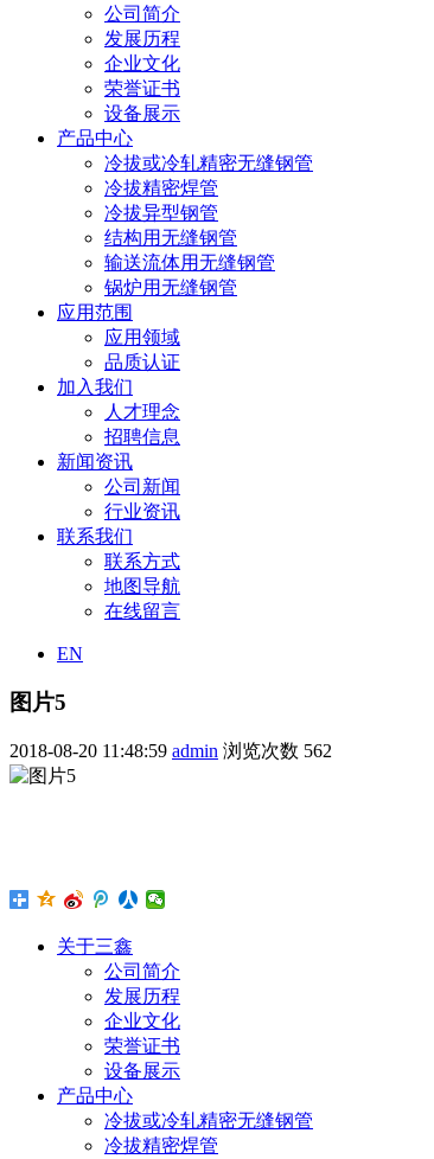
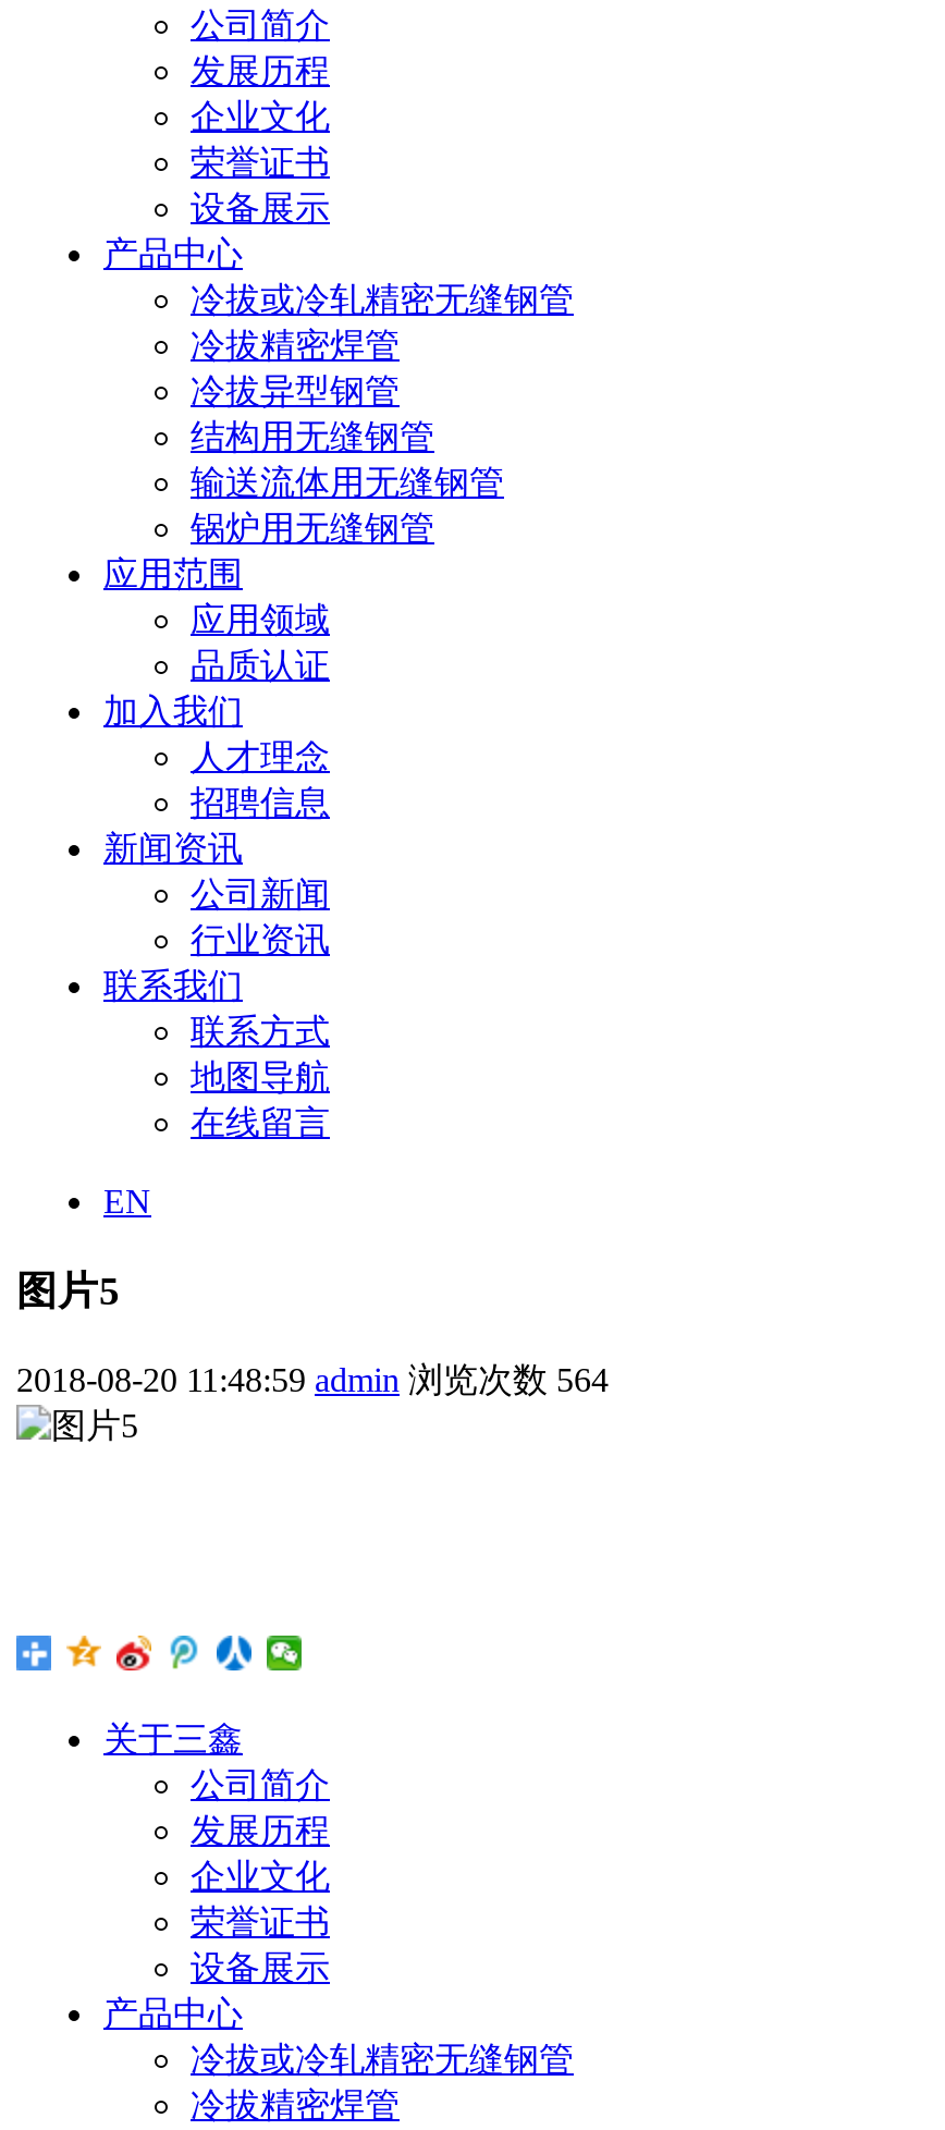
[9,741,332,761] 2018-08-20 11:48:59 admin 浏览次数562 -> [16,1362,609,1399] 2018-08-20 11:48:59 admin 浏览次数564

